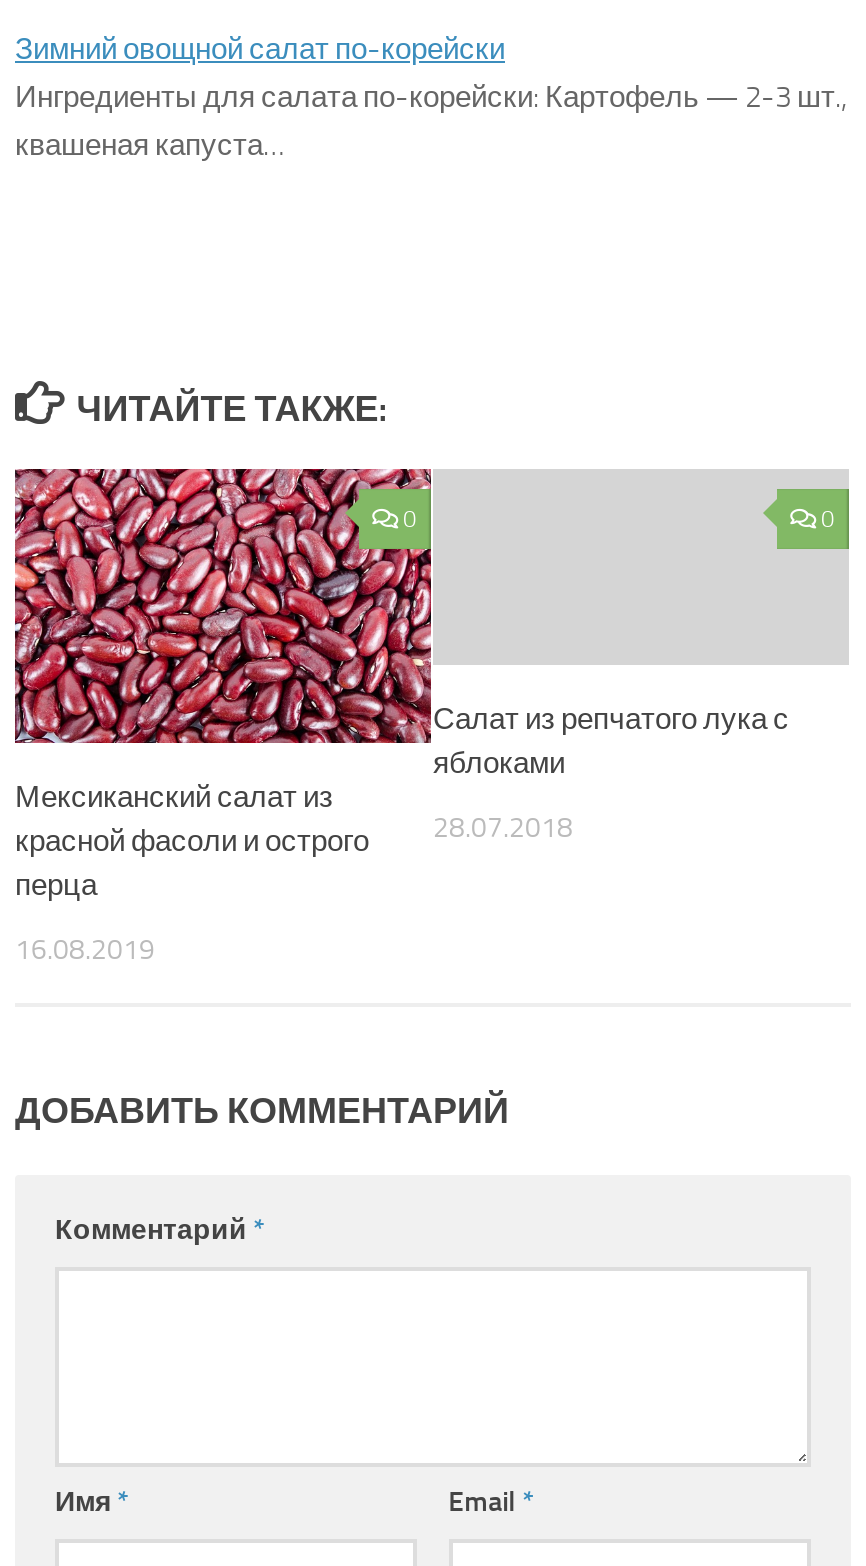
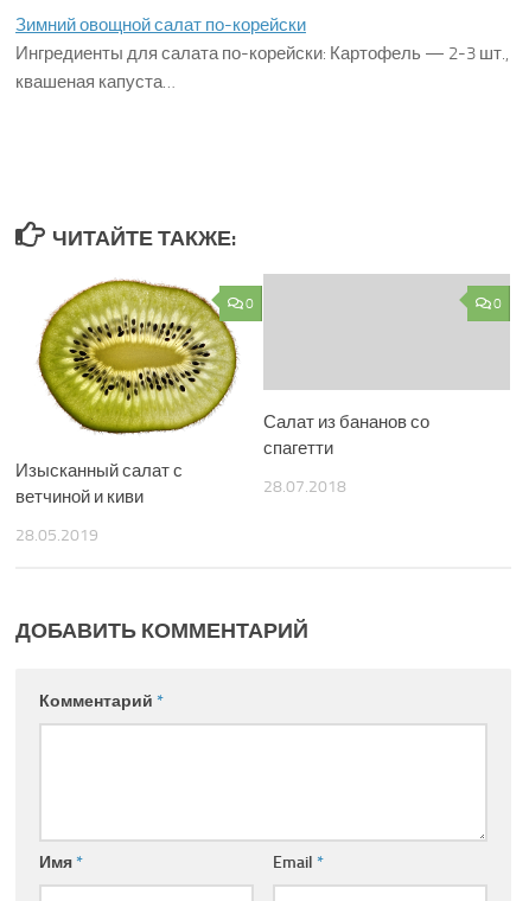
[13,466,789,780] [image] | Салат из репчатого лука с | яблоками -> [15,274,429,459] [image] | Салат из бананов со | спагетти
[15,779,369,903] Мексиканский салат из | красной фасоли и острого | перца -> [15,460,183,507] Изысканный салат с | ветчиной и киви
[15,933,155,967] 16.08.2019 -> [15,525,98,545] 28.05.2019

